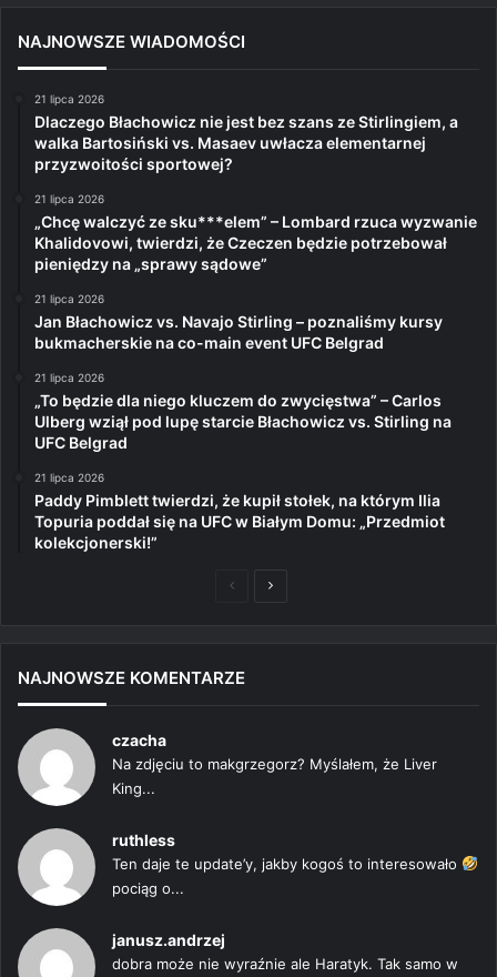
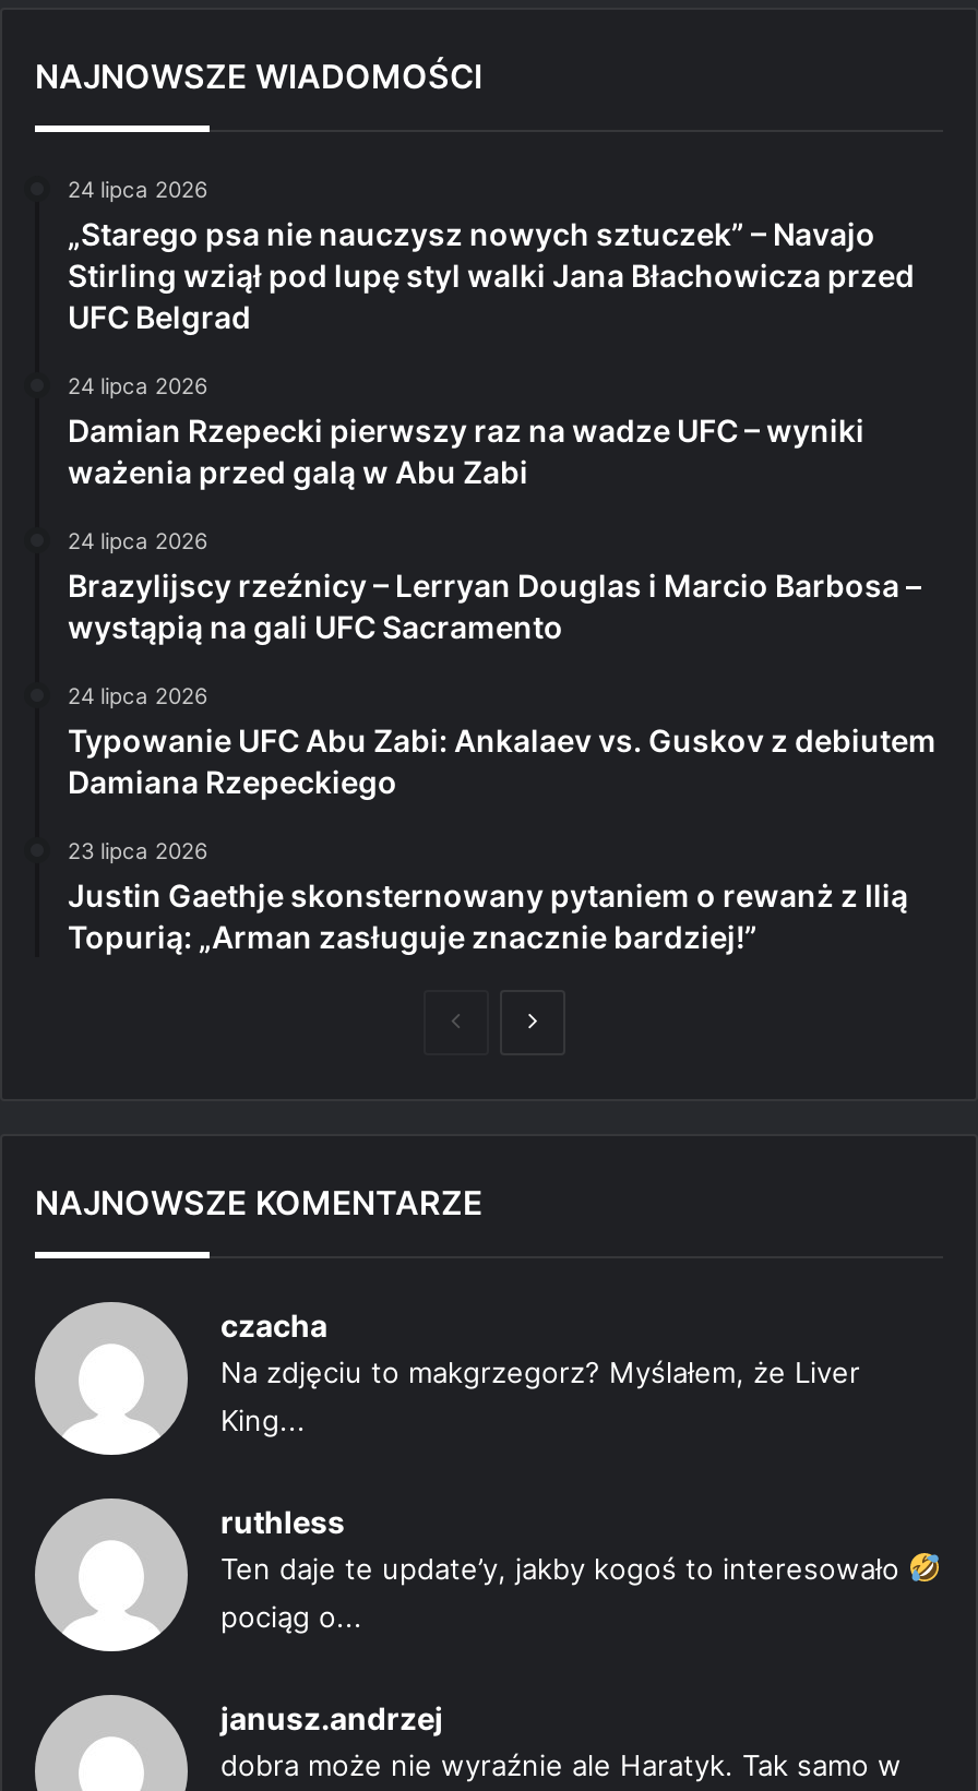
[34,92,477,431] 21 lipca 2026 | Dlaczego Błachowicz nie jest bez szans ze Stirlingiem, a | walka Bartosiński vs. Masaev uwłacza elementarnej | przyzwoitości sportowej? | 21 lipca 2026 | „Chcę walczyć ze sku***elem” – Lombard rzuca wyzwanie | Khalidovowi, twierdzi, że Czeczen będzie potrzebował | pieniędzy na „sprawy sądowe” | 21 lipca 2026 | Jan Błachowicz vs. Navajo Stirling – poznaliśmy kursy | bukmacherskie na co-main event UFC Belgrad | 21 lipca 2026 | „To będzie dla niego kluczem do zwycięstwa” – Carlos | Ulberg wziął pod lupę starcie Błachowicz vs. Stirling na -> [68,176,915,294] 24 lipca 2026 | „Starego psa nie nauczysz nowych sztuczek” – Navajo | Stirling wziął pod lupę styl walki Jana Błachowicza przed
moved [34,433,128,452] -> [68,298,251,335]: UFC Belgrad
[34,471,445,552] 21 lipca 2026 | Paddy Pimblett twierdzi, że kupił stołek, na którym Ilia | Topuria poddał się na UFC w Białym Domu: „Przedmiot | kolekcjonerski!” -> [68,372,937,955] 24 lipca 2026 | Damian Rzepecki pierwszy raz na wadze UFC – wyniki | ważenia przed galą w Abu Zabi | 24 lipca 2026 | Brazylijscy rzeźnicy – Lerryan Douglas i Marcio Barbosa – | wystąpią na gali UFC Sacramento | 24 lipca 2026 | Typowanie UFC Abu Zabi: Ankalaev vs. Guskov z debiutem | Damiana Rzepeckiego | 23 lipca 2026 | Justin Gaethje skonsternowany pytaniem o rewanż z Ilią | Topurią: „Arman zasługuje znacznie bardziej!”

